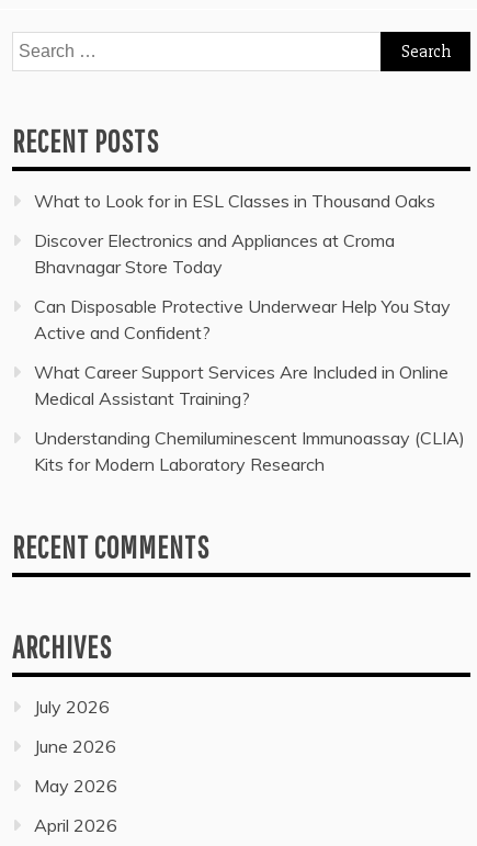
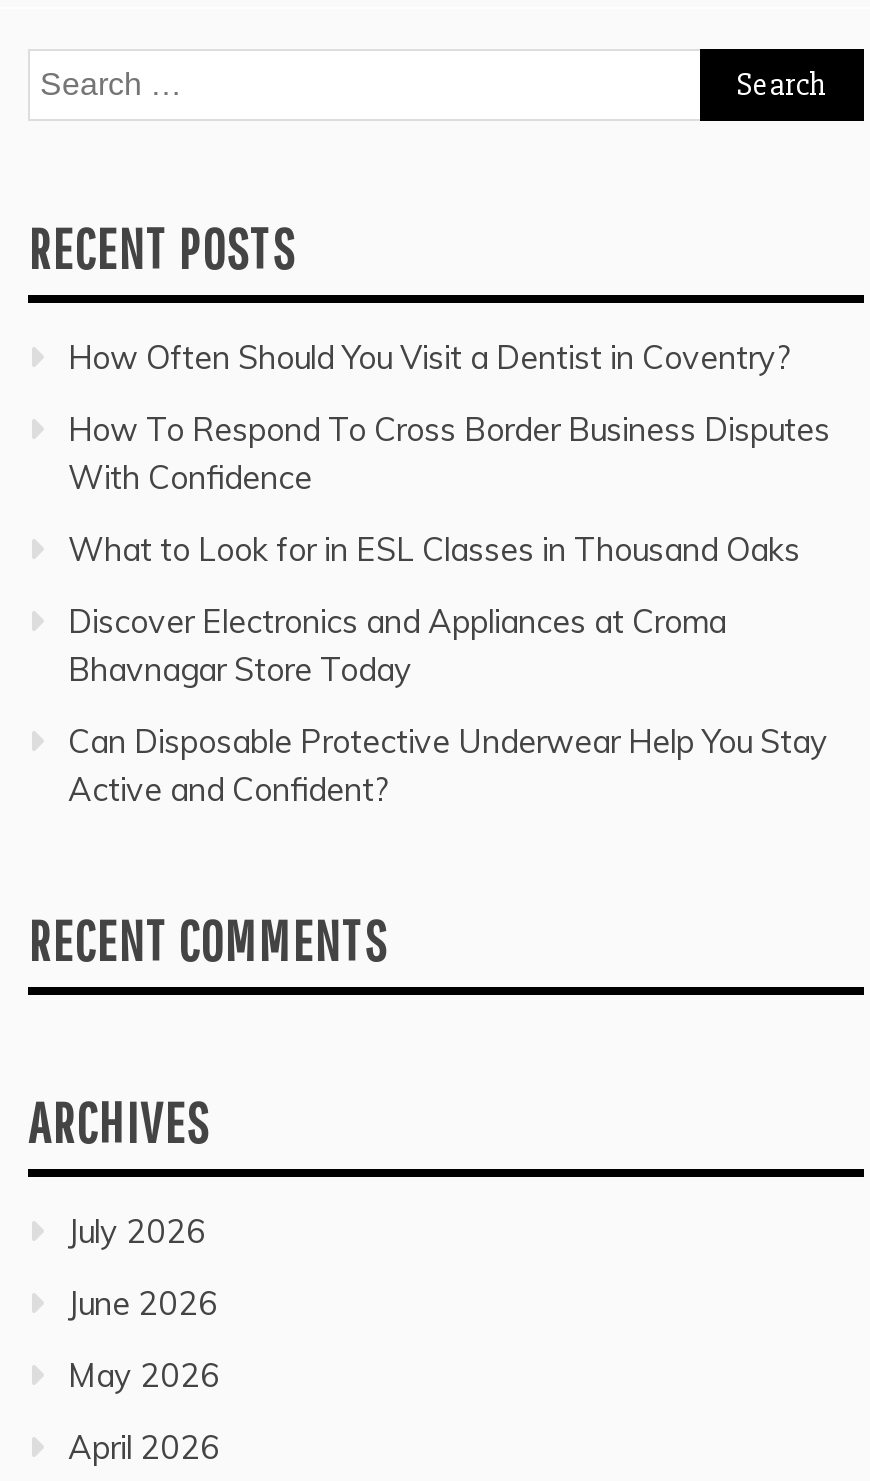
none -> [68,338,830,498] How Often Should You Visit a Dentist in Coventry? | How To Respond To Cross Border Business Disputes | With Confidence
moved [34,190,451,344] -> [68,530,828,810]: What to Look for in ESL Classes in Thousand Oaks | Discover Electronics and Appliances at Croma | Bhavnagar Store Today | Can Disposable Protective Underwear Help You Stay | Active and Confident?
[34,361,465,475] What Career Support Services Are Included in Online | Medical Assistant Training? | Understanding Chemiluminescent Immunoassay (CLIA) | Kits for Modern Laboratory Research -> none

